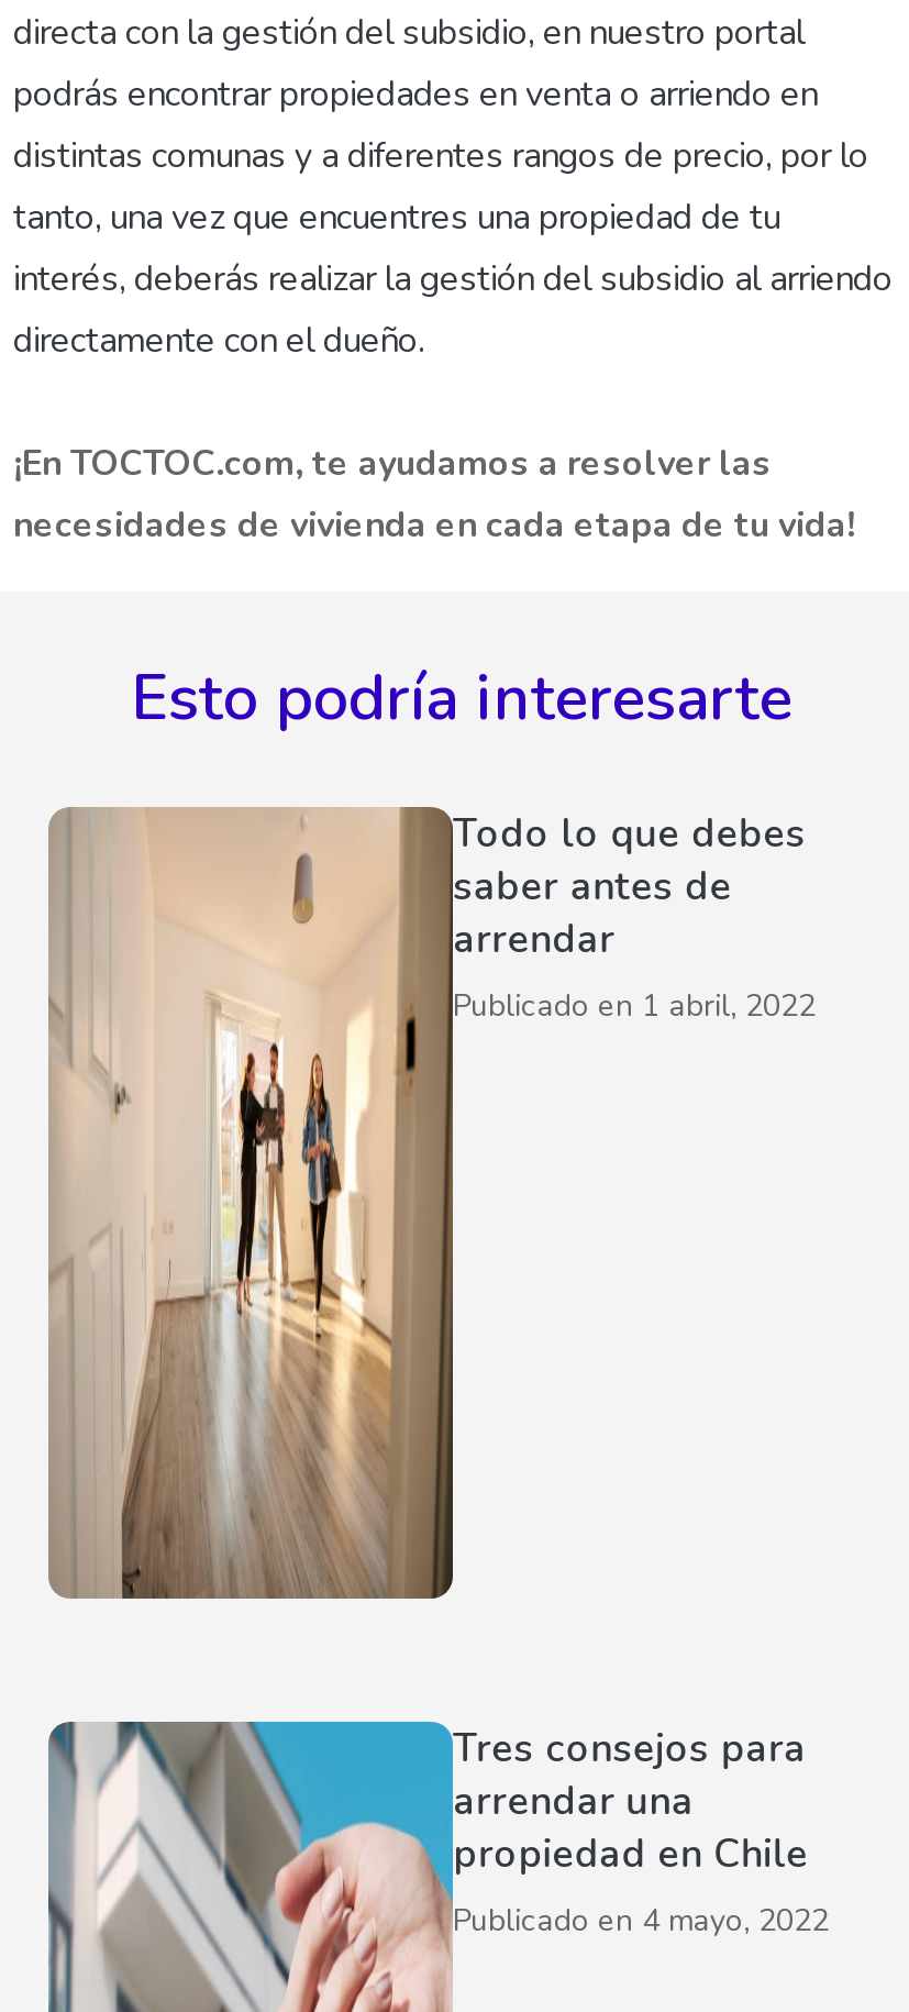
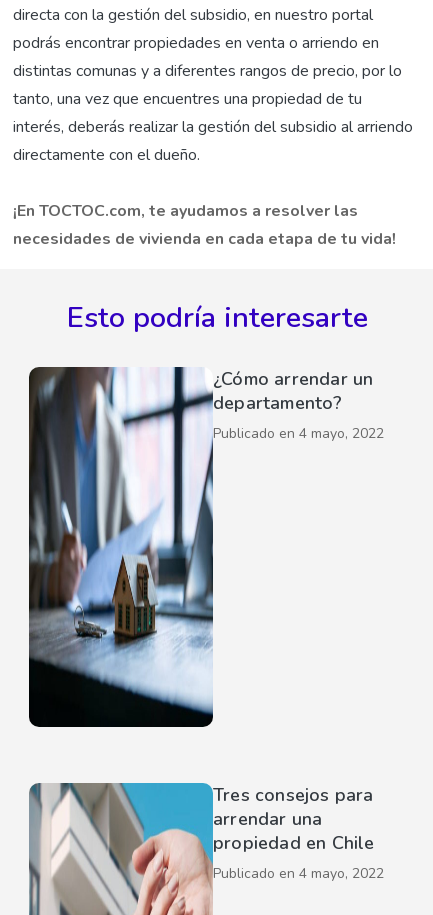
[46,805,816,1601] [image] | Todo lo que debes | saber antes de | arrendar | Publicado en 1 abril, 2022 -> [29,366,384,728] [image] | ¿Cómo arrendar un | departamento? | Publicado en 4 mayo, 2022

